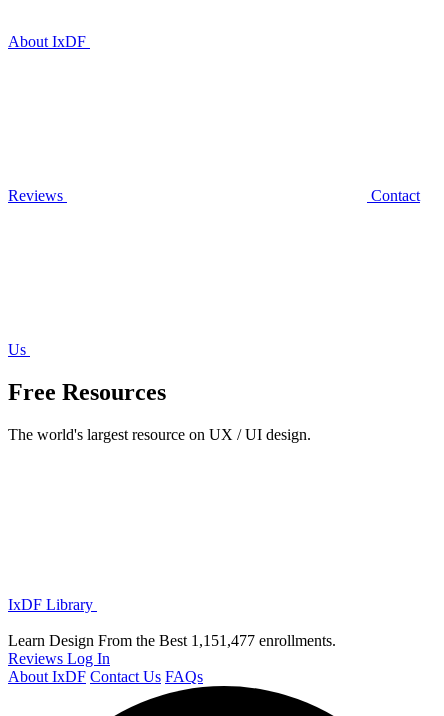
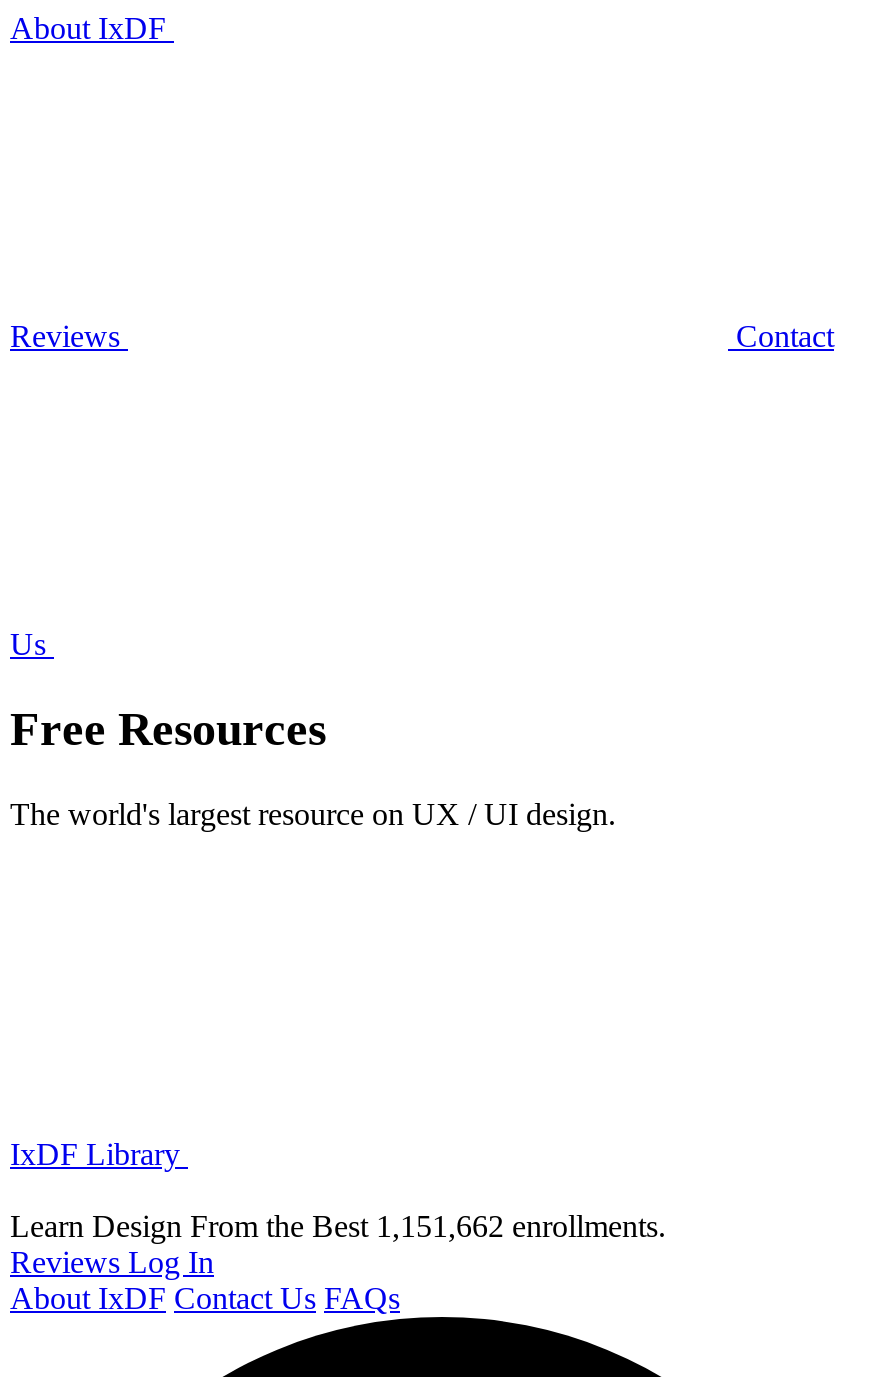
[8,632,336,649] Learn Design From the Best 1,151,477 enrollments. -> [10,1208,666,1242] Learn Design From the Best 1,151,662 enrollments.

